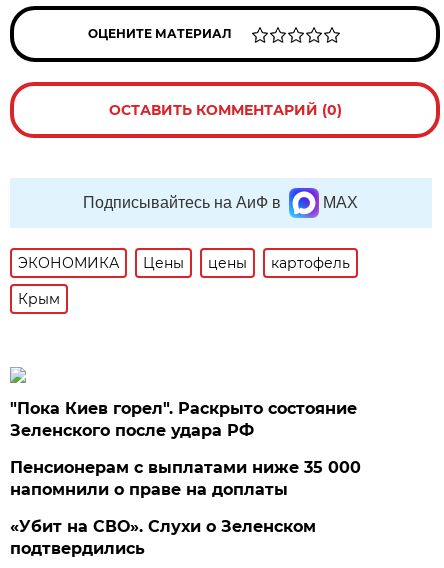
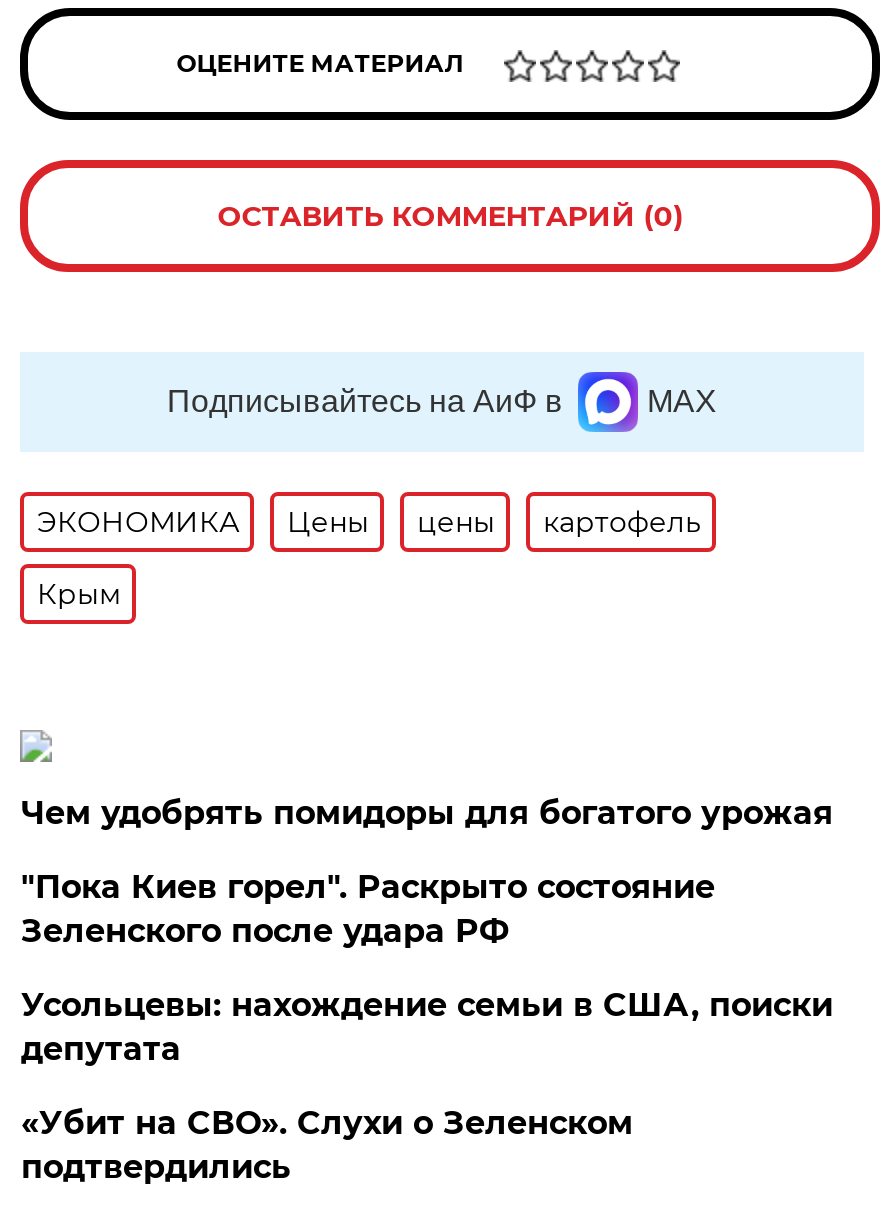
none -> [21,794,833,832] Чем удобрять помидоры для богатого урожая
[10,458,361,499] Пенсионерам с выплатами ниже 35 000 | напомнили о праве на доплаты -> [21,986,833,1068] Усольцевы: нахождение семьи в США, поиски | депутата

